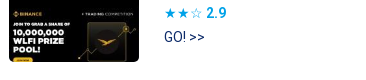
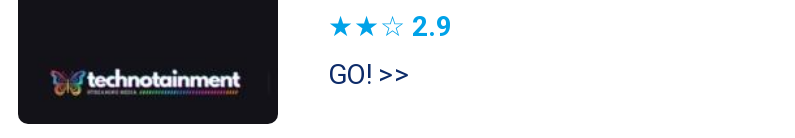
[12,11,131,63] [image] -> [24,46,256,126] [image]

